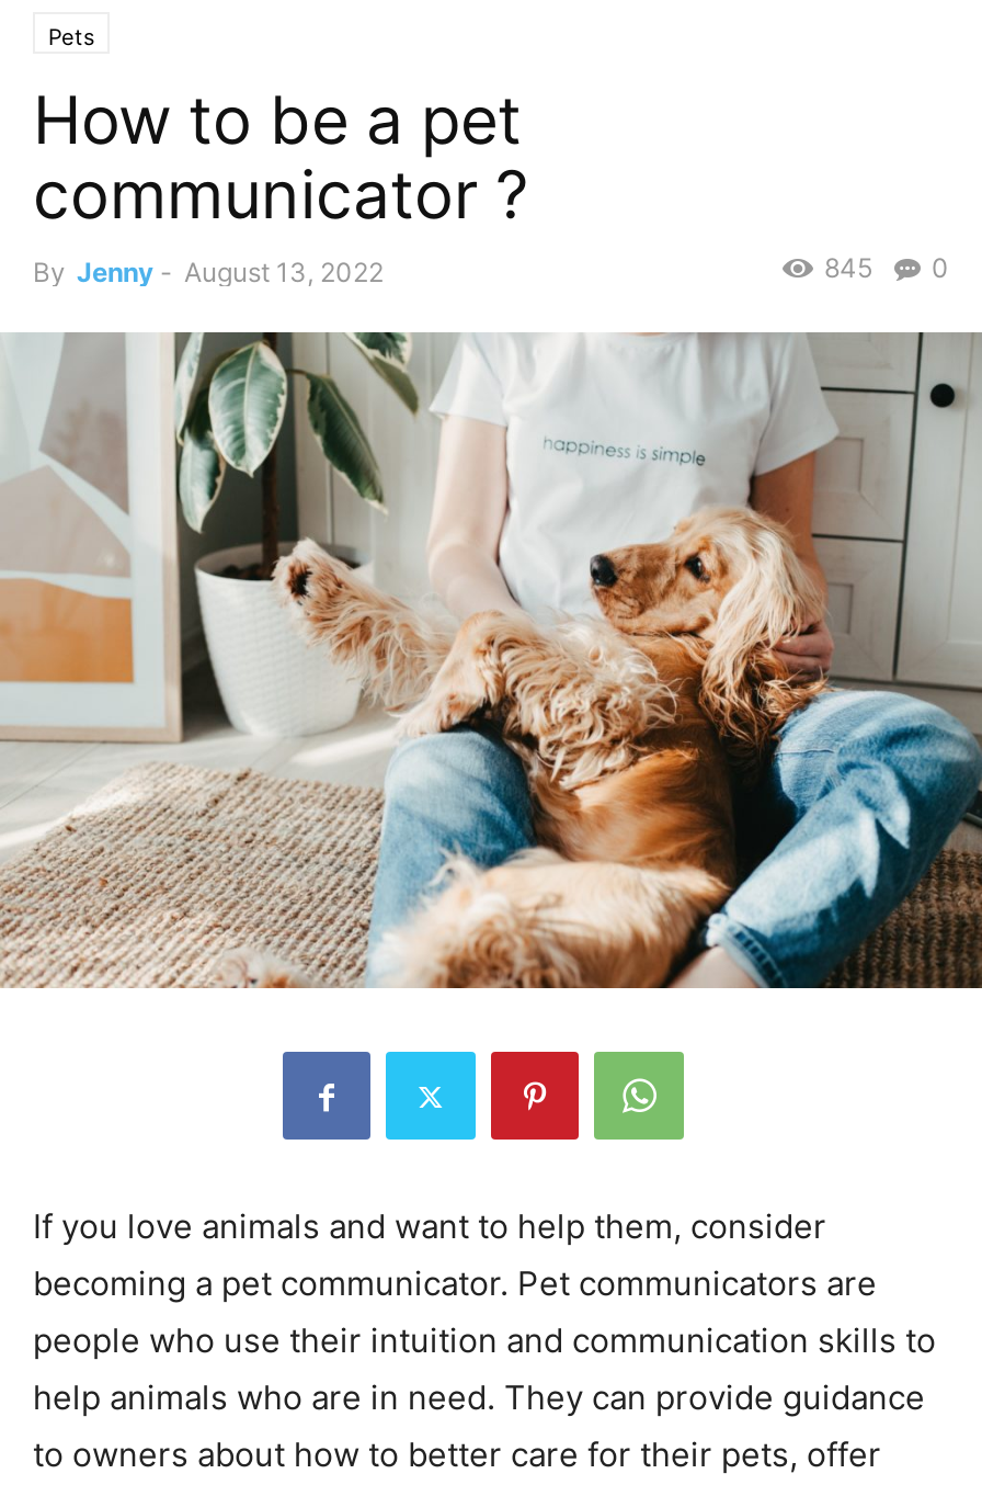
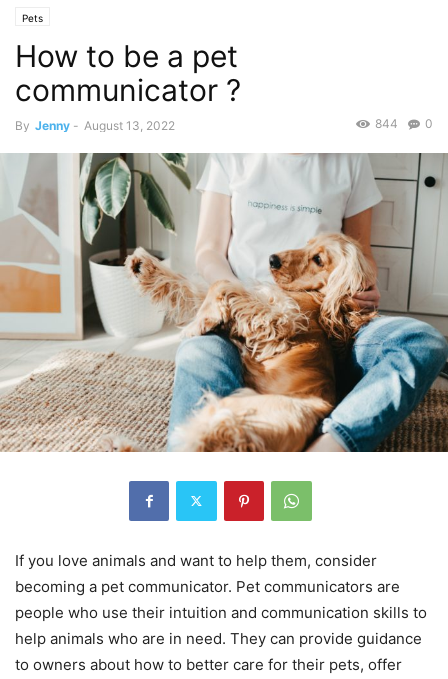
[824,251,949,284] 845 0 -> [375,116,433,131] 844 0

